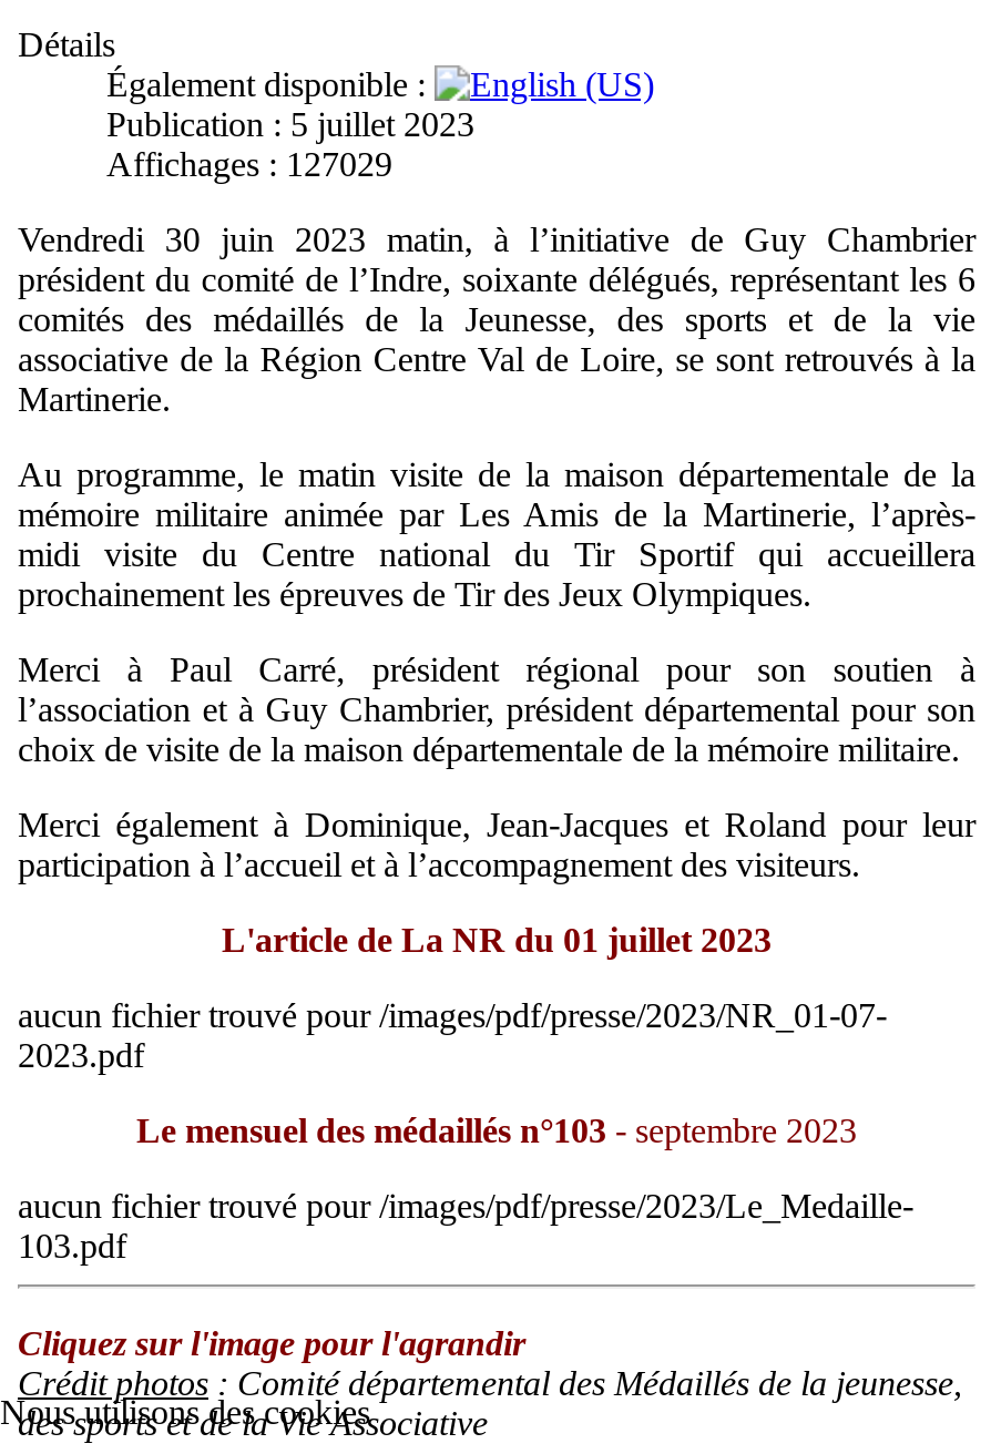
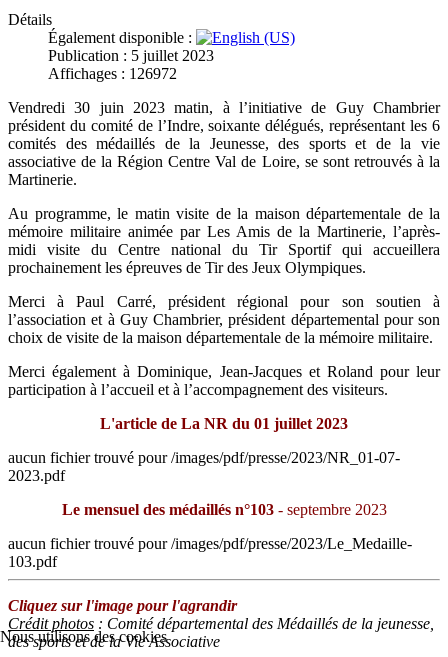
[106,146,392,183] Affichages : 127029 -> [48,65,177,82] Affichages : 126972

